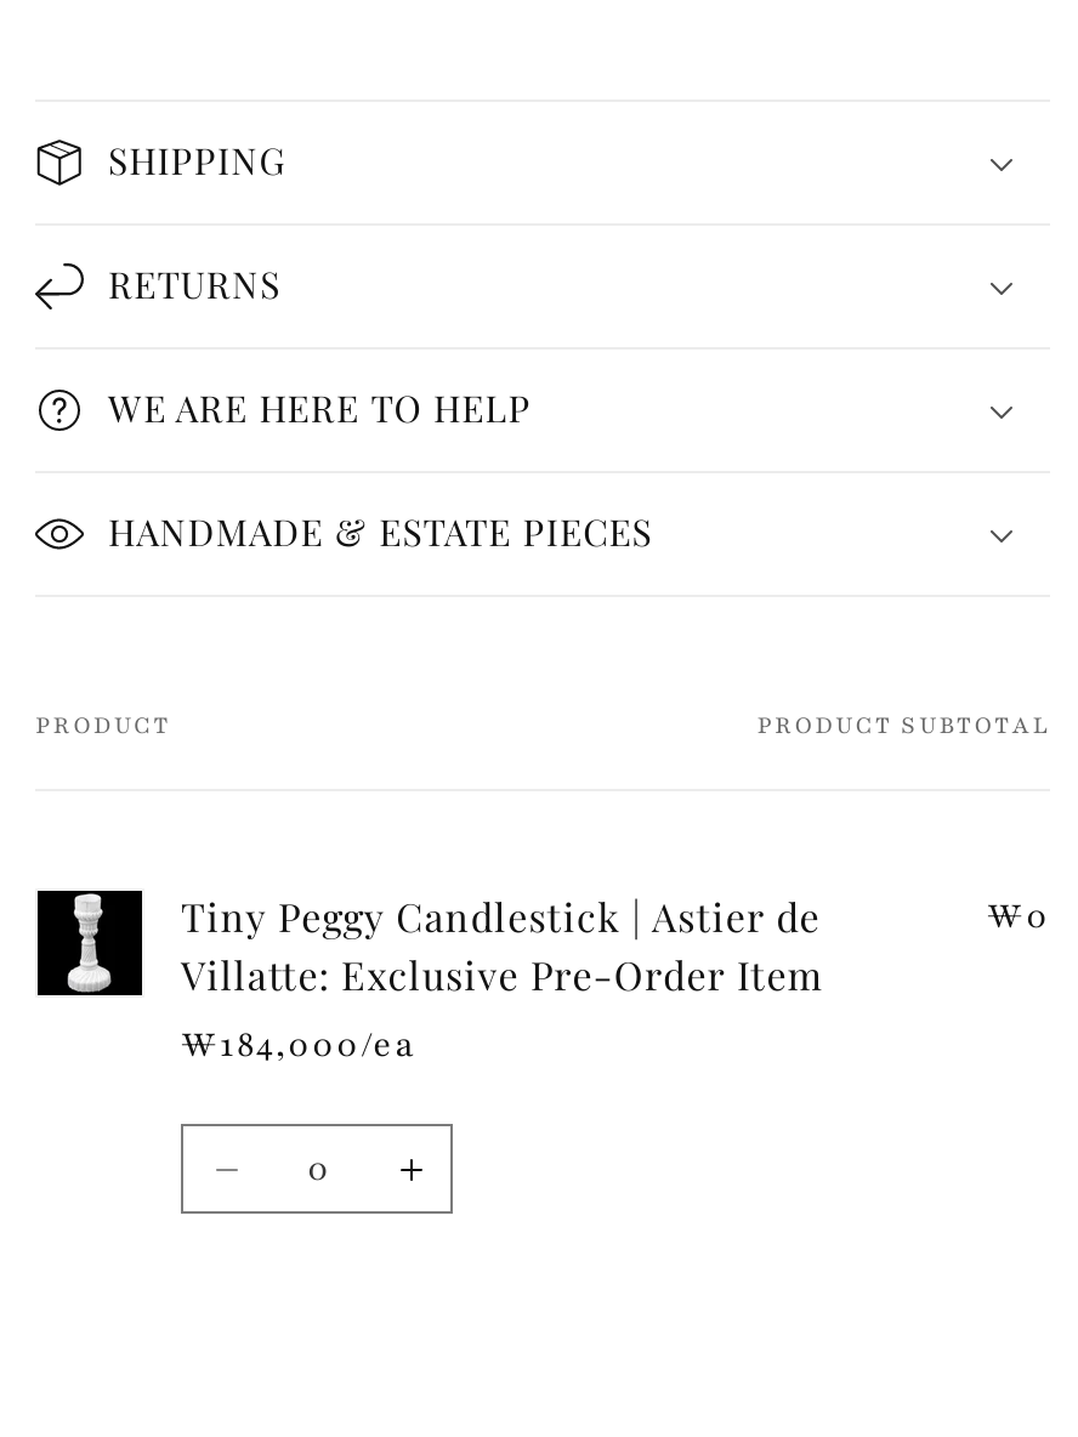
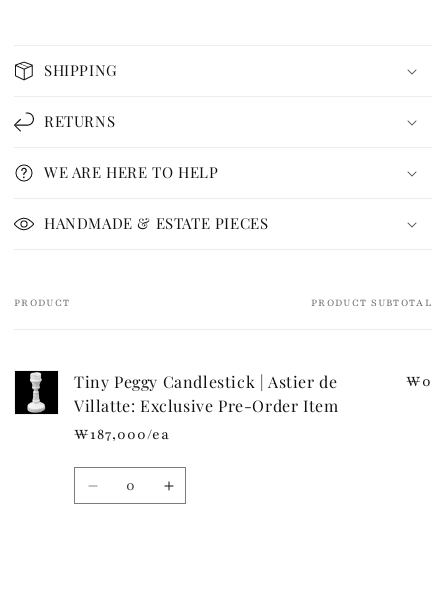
[181,1023,416,1069] ₩184,000/ea -> [74,425,170,444] ₩187,000/ea

